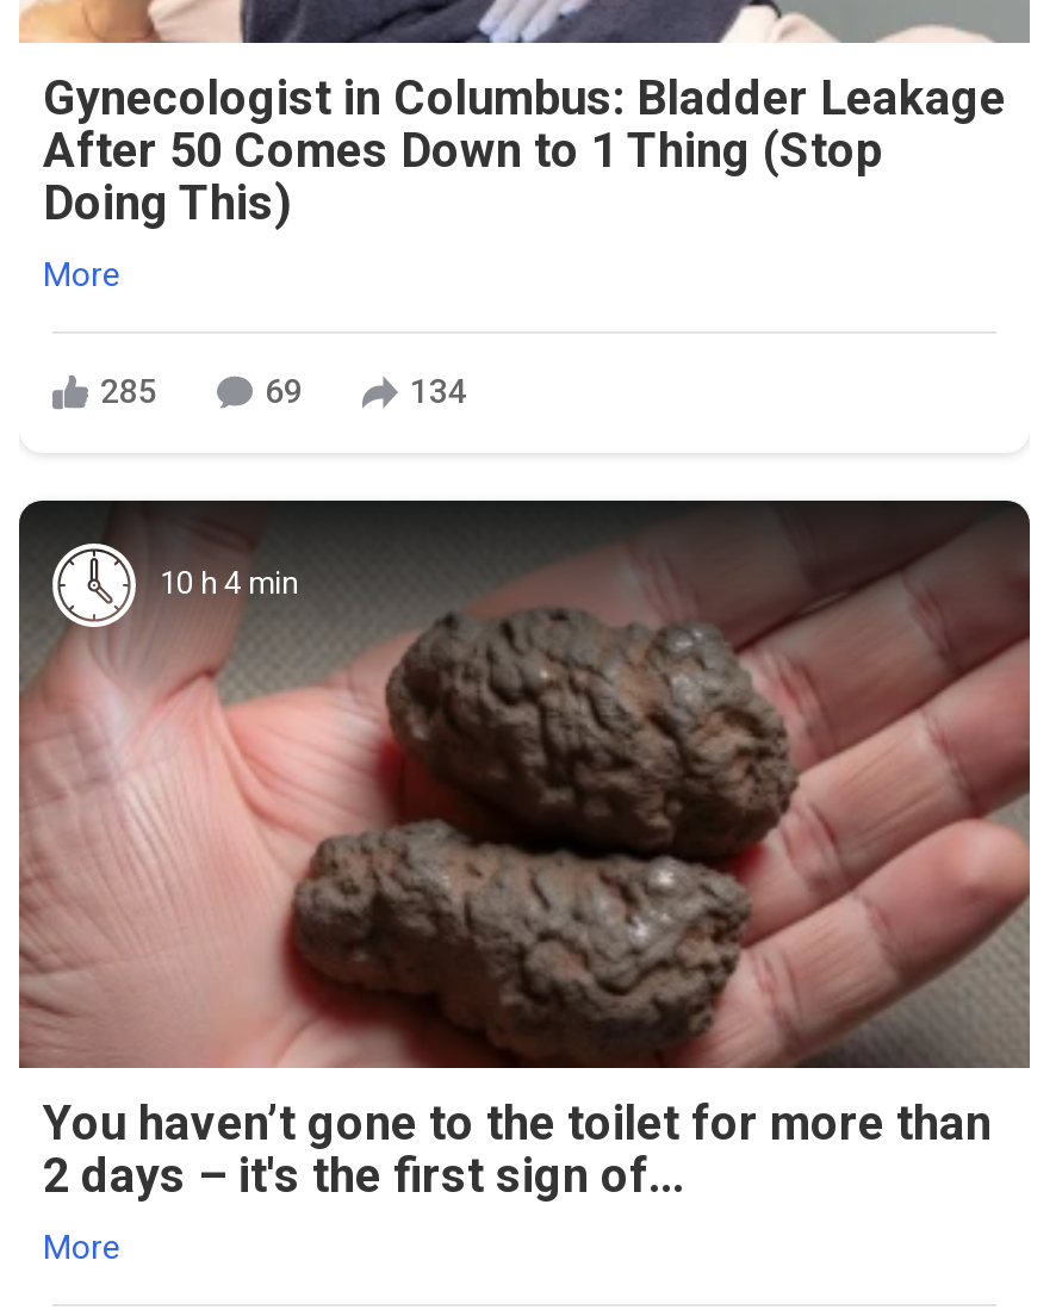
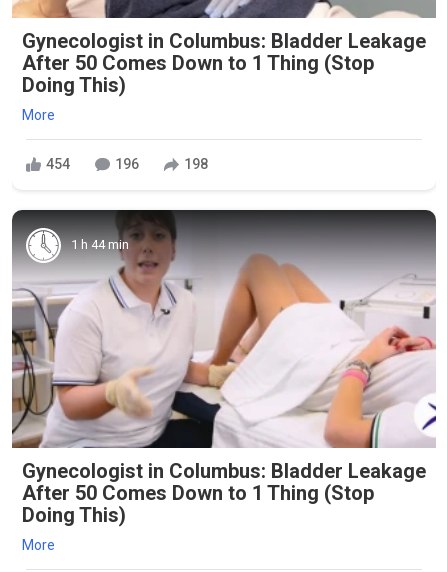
[100,372,467,410] 285 | 69 | 134 -> [46,156,208,172] 454 | 196 | 198
[19,513,1032,1025] [image] | 10 h 4 min -> [11,214,436,449] [image] | 1 h 44 min
[43,1094,992,1204] You haven’t gone to the toilet for more than | 2 days – it's the first sign of... -> [22,459,426,527] Gynecologist in Columbus: Bladder Leakage | After 50 Comes Down to 1 Thing (Stop | Doing This)

